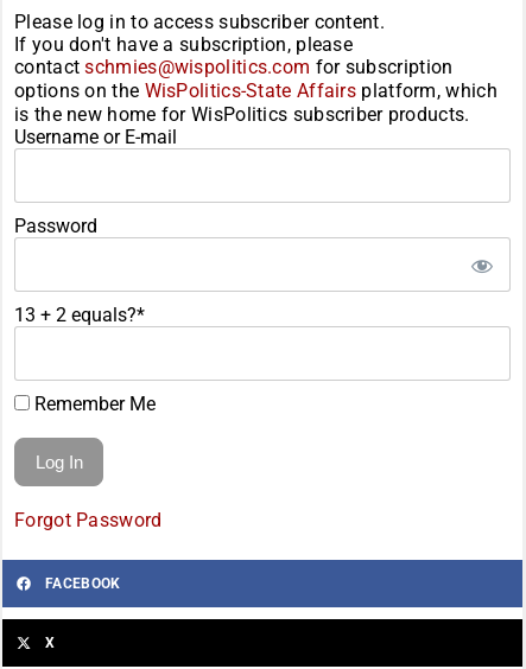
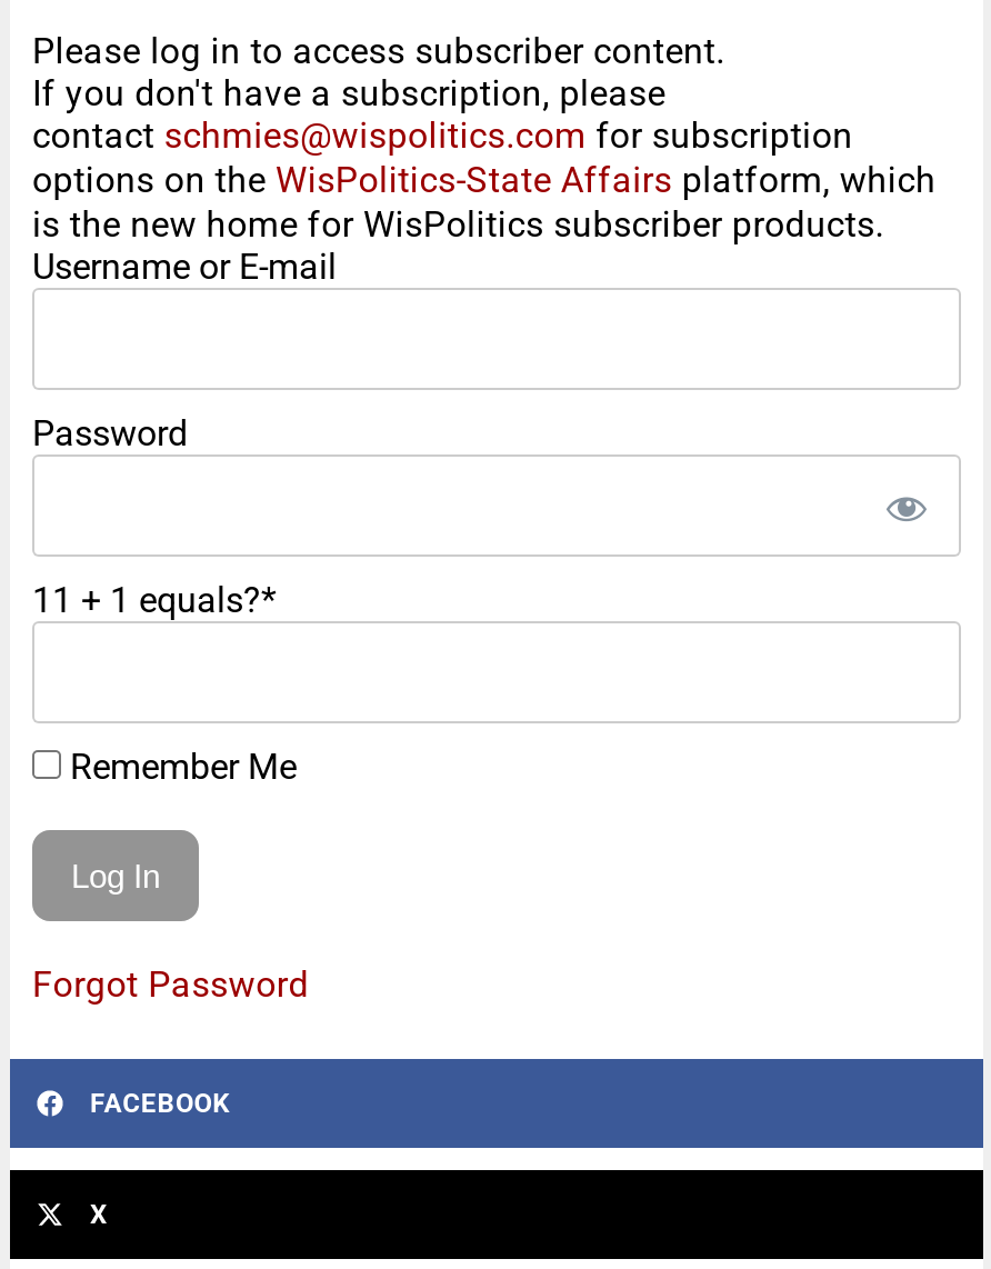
[14,304,145,326] 13 + 2 equals?* -> [32,579,277,622] 11 + 1 equals?*

